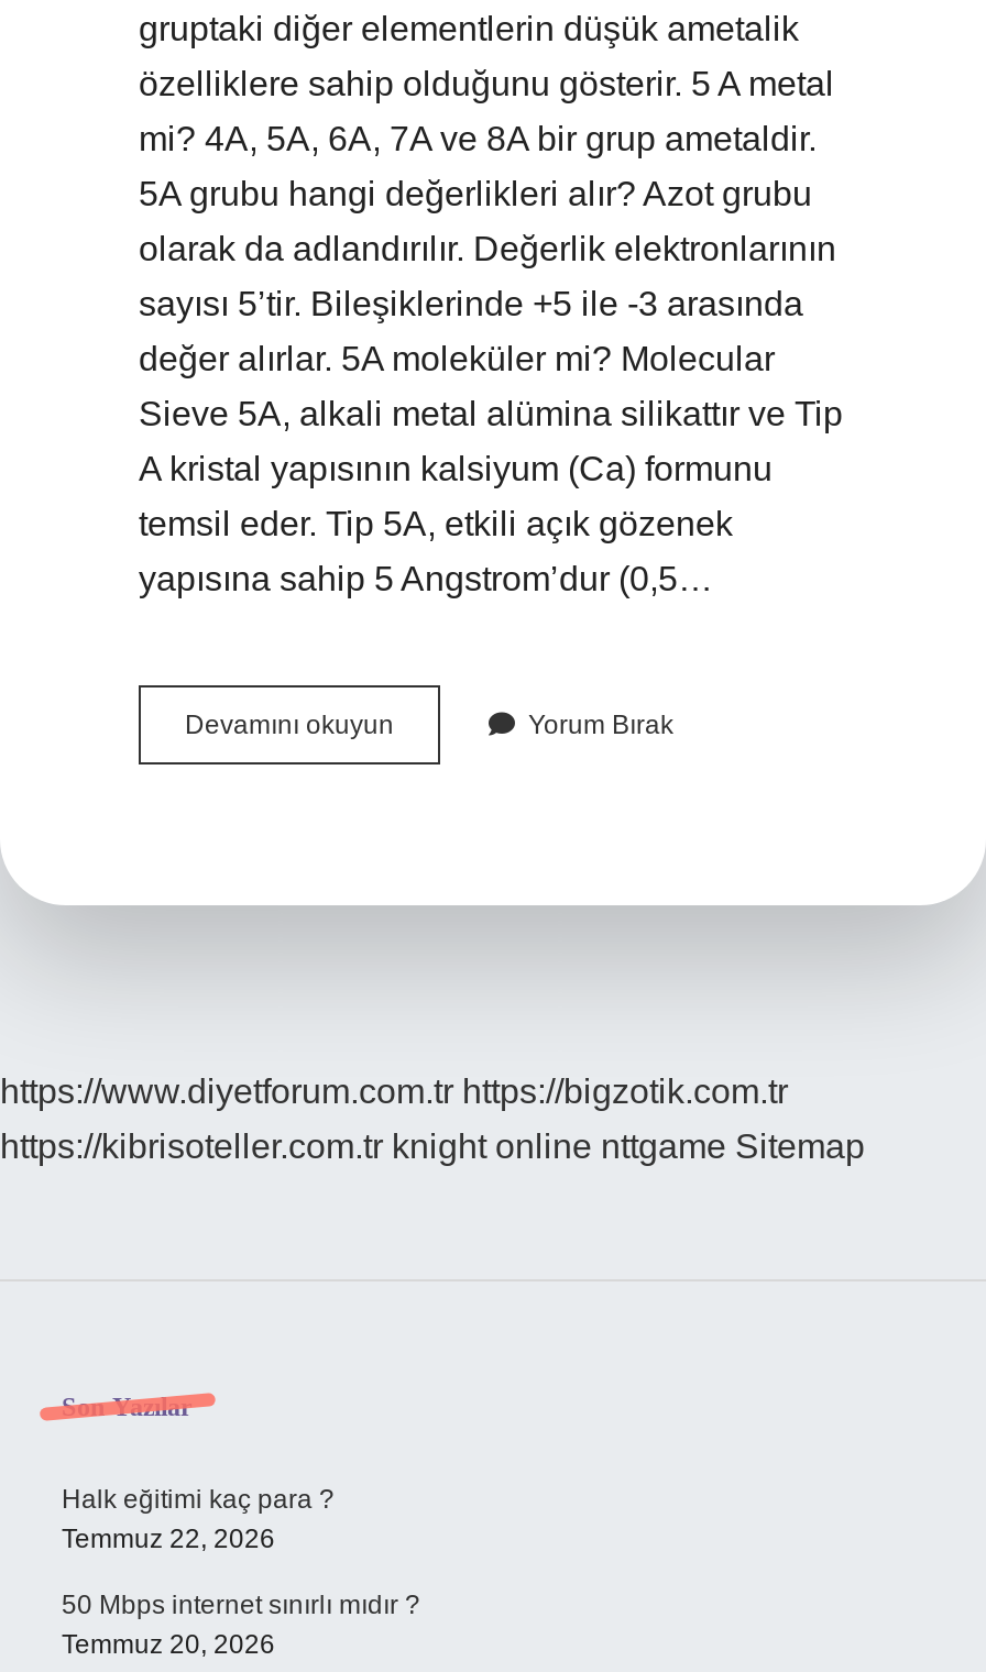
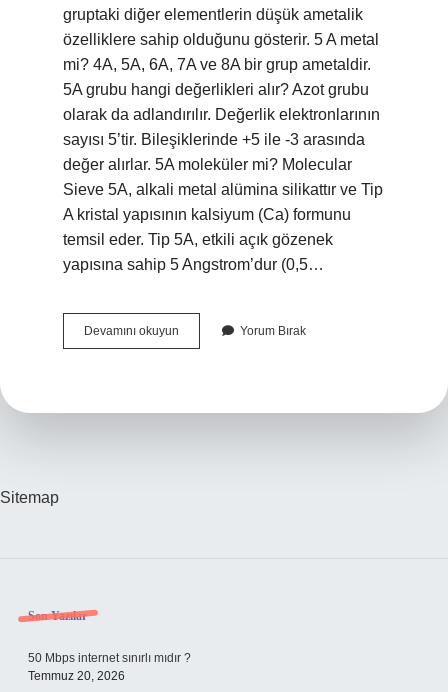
[0,1072,865,1165] https://www.diyetforum.com.tr https://bigzotik.com.tr | https://kibrisoteller.com.tr knight online nttgame Sitemap -> [0,489,59,506] Sitemap
[62,1484,335,1554] Halk eğitimi kaç para ? | Temmuz 22, 2026 -> none

